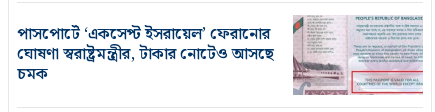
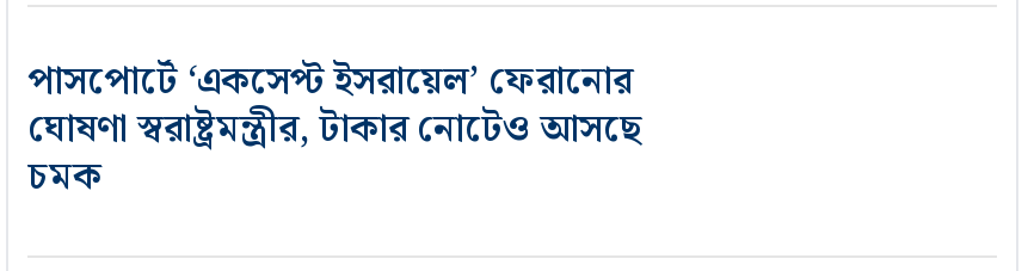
[292,15,424,96] [image] -> none

